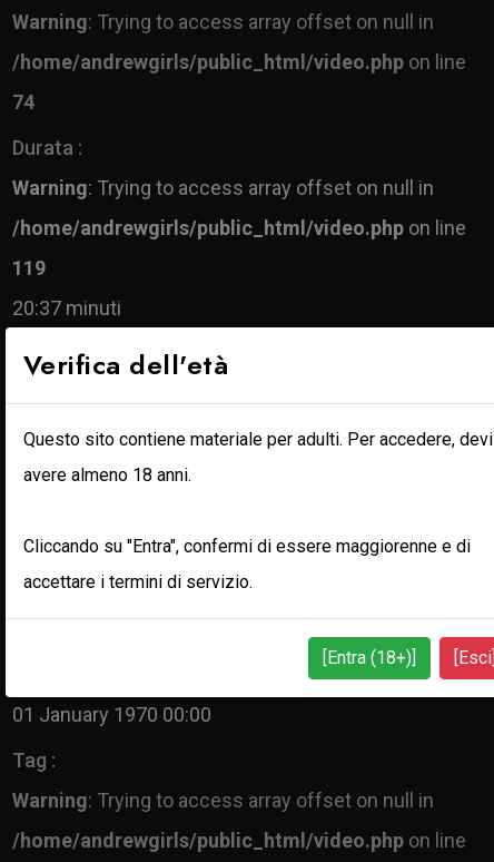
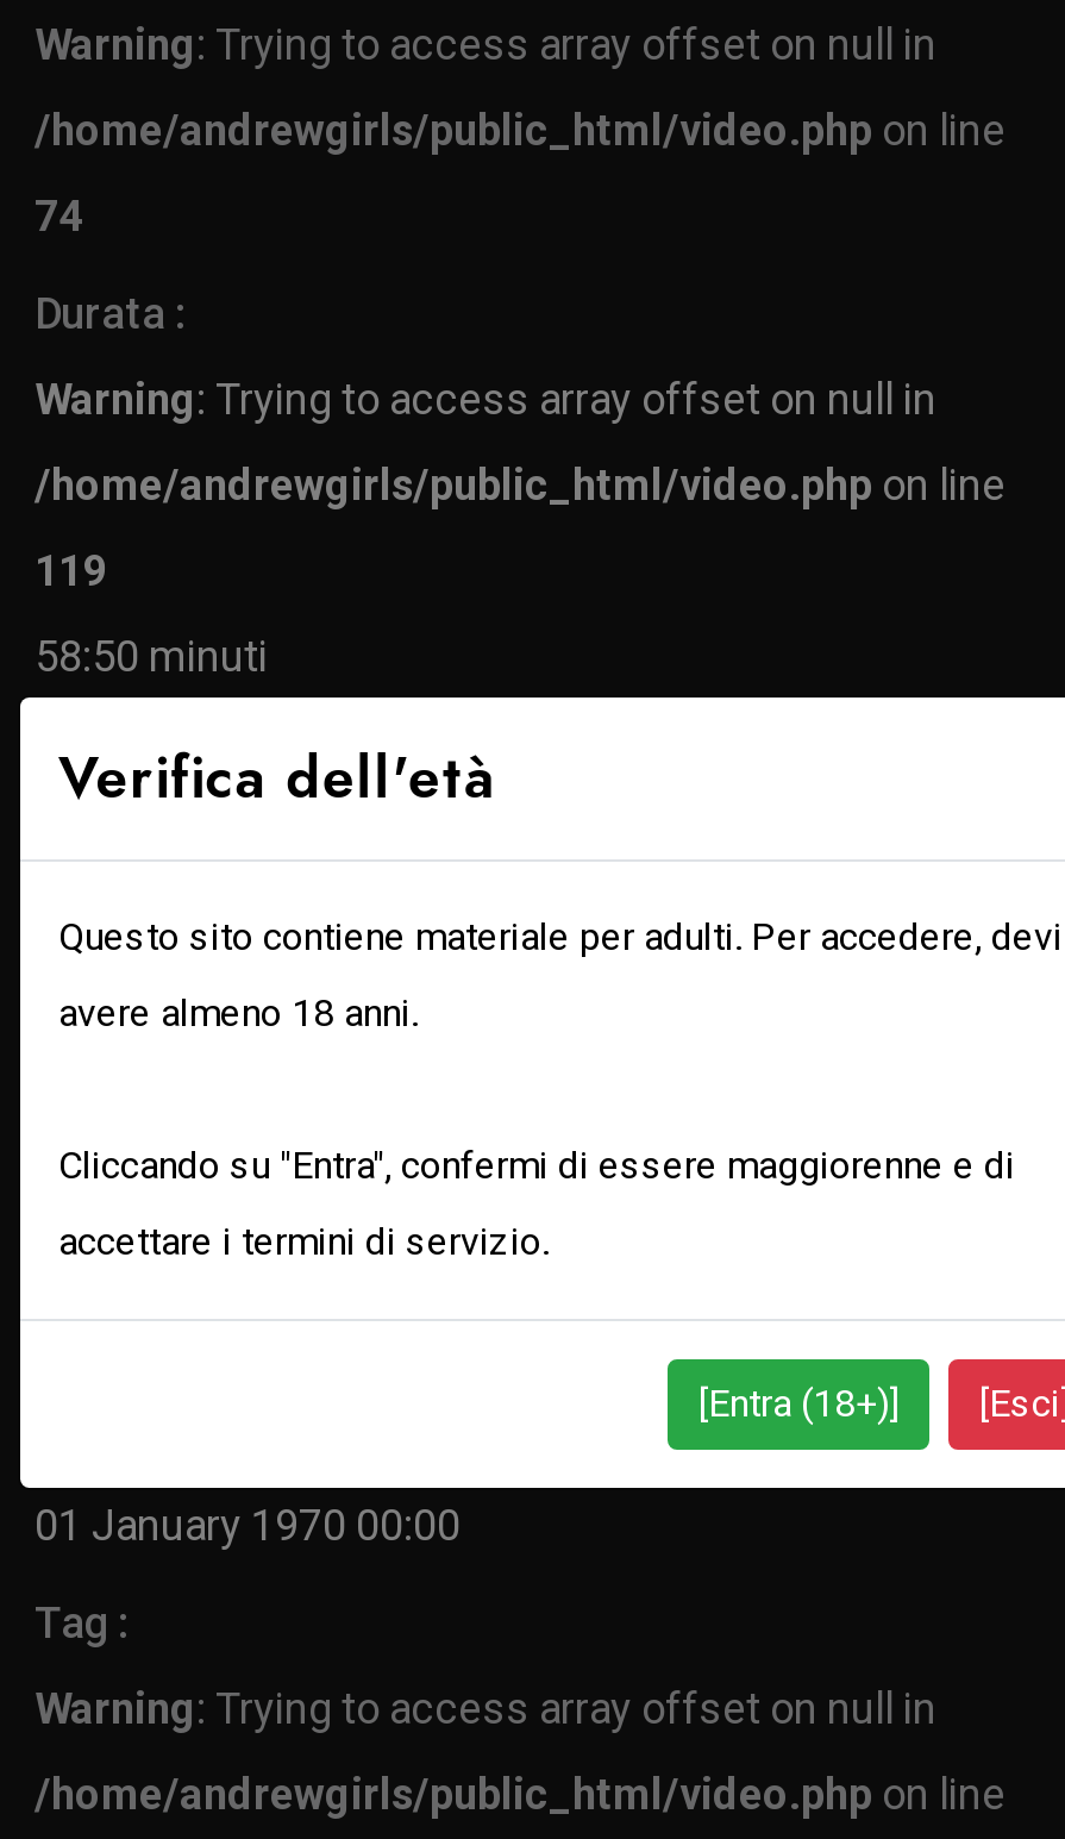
[12,296,121,320] 20:37 minuti -> [35,631,268,681] 58:50 minuti

